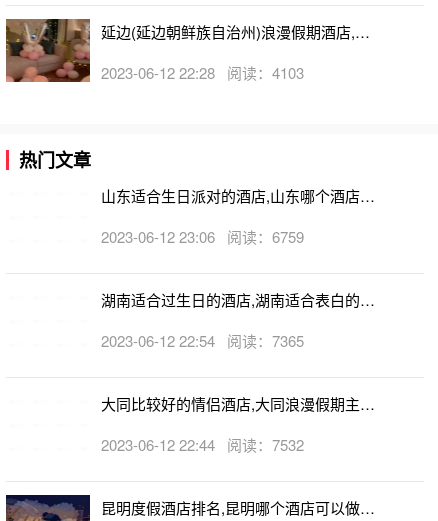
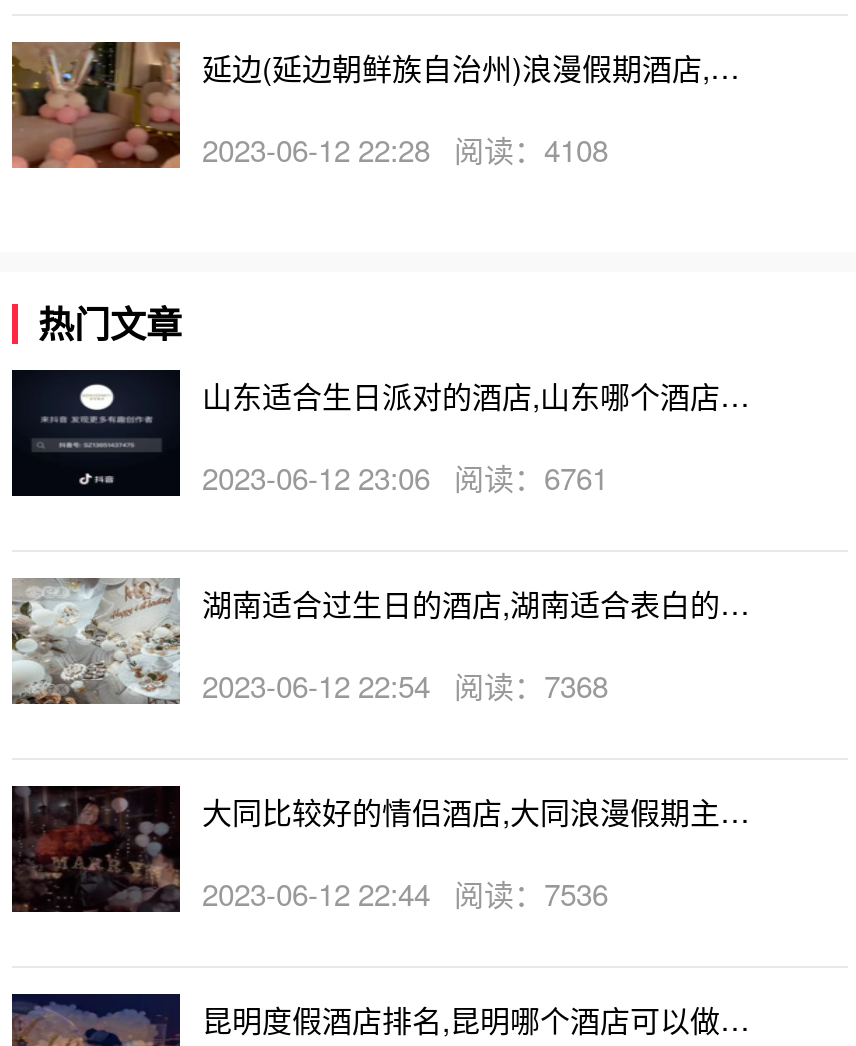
[101,61,304,82] 2023-06-12 22:28 阅读：4103 -> [202,127,608,169] 2023-06-12 22:28 阅读：4108
none -> [10,368,182,498] [image]
[101,225,304,246] 2023-06-12 23:06 阅读：6759 -> [202,455,608,497] 2023-06-12 23:06 阅读：6761
none -> [10,576,182,706] [image]
[101,329,304,350] 2023-06-12 22:54 阅读：7365 -> [202,663,608,705] 2023-06-12 22:54 阅读：7368
none -> [10,784,182,914] [image]
[101,433,304,454] 2023-06-12 22:44 阅读：7532 -> [202,871,608,913] 2023-06-12 22:44 阅读：7536

